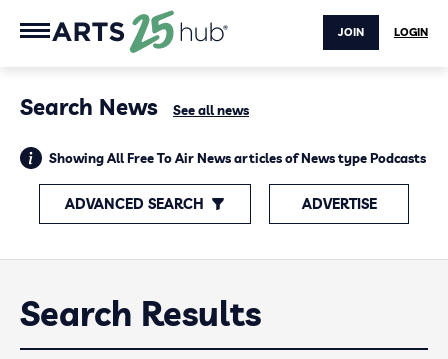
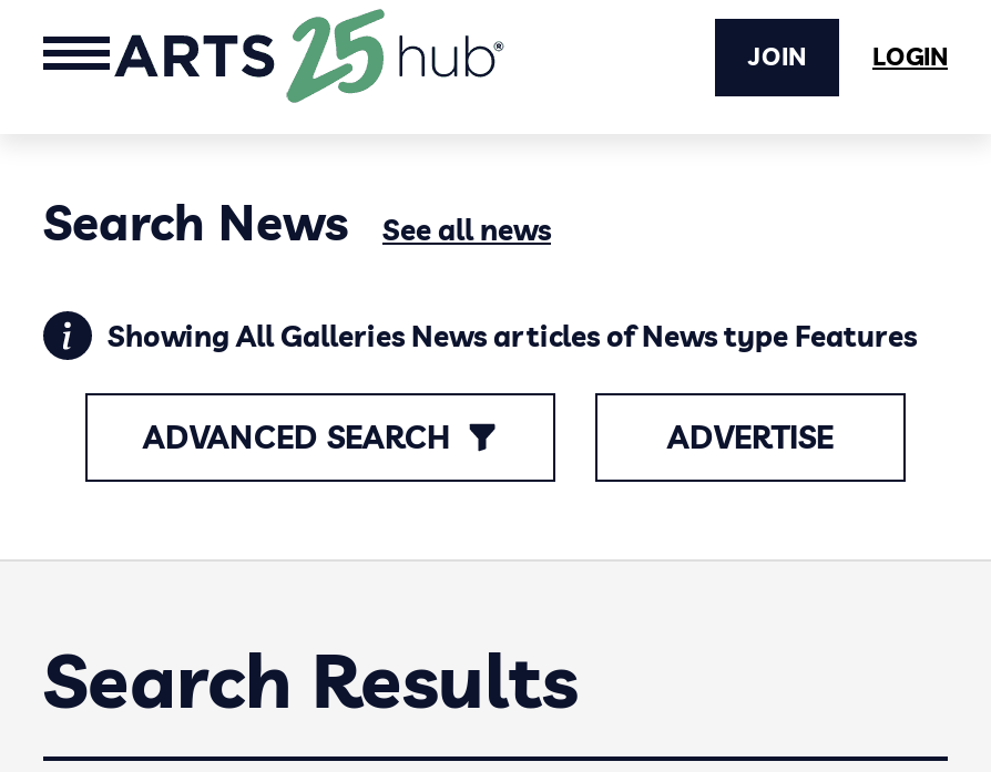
[49,150,426,166] Showing All Free To Air News articles of News type Podcasts -> [108,318,917,353] Showing All Galleries News articles of News type Features

